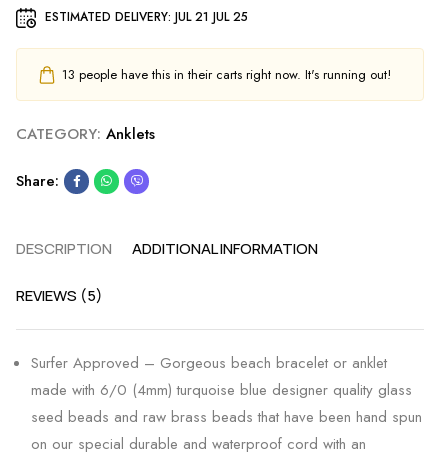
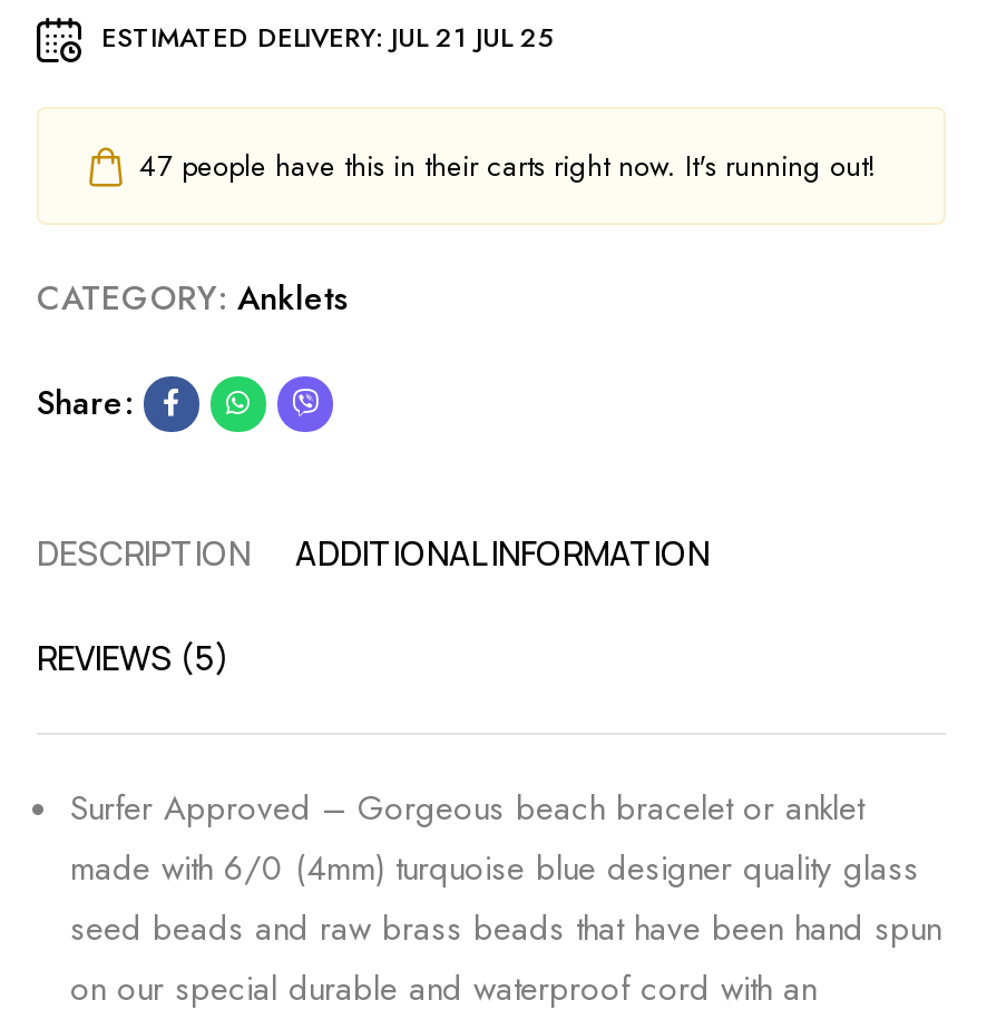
[62,65,391,84] 13 people have this in their carts right now. It's running out! -> [139,145,877,187] 47 people have this in their carts right now. It's running out!

